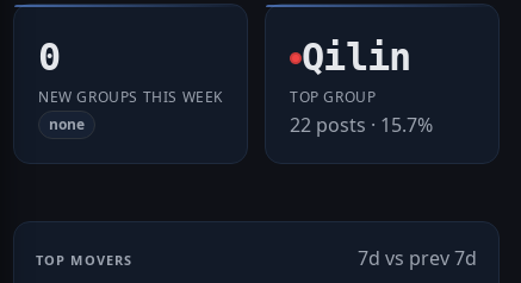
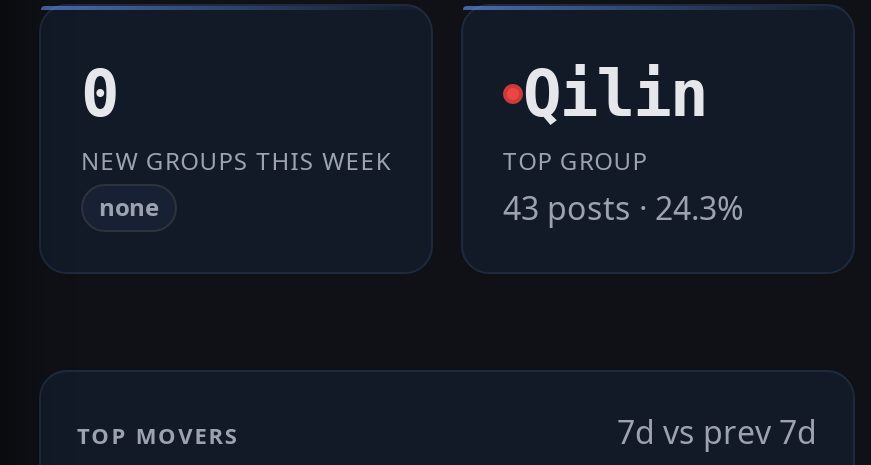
[290,112,433,138] 22 posts · 15.7% -> [503,186,743,230] 43 posts · 24.3%

